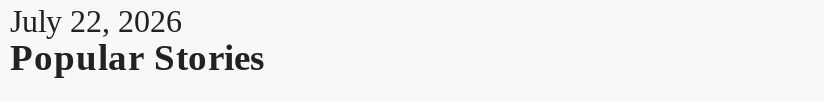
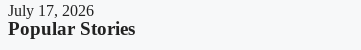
[10,5,182,39] July 22, 2026 -> [8,2,94,19] July 17, 2026

